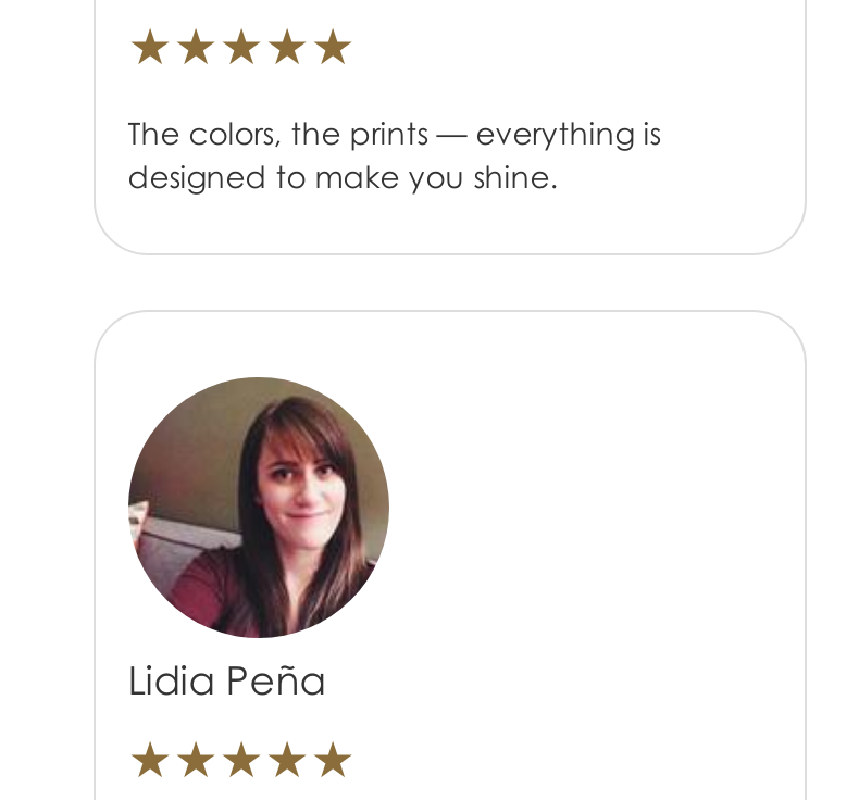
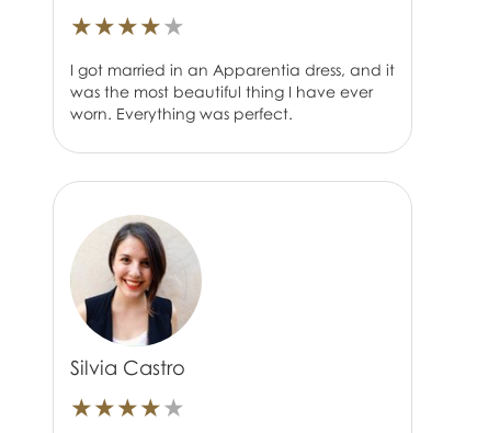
[128,113,661,194] The colors, the prints — everything is | designed to make you shine. -> [70,60,395,122] I got married in an Apparentia dress, and it | was the most beautiful thing I have ever | worn. Everything was perfect.
[126,377,389,703] [image] | Lidia Peña -> [70,216,201,379] [image] | Silvia Castro

